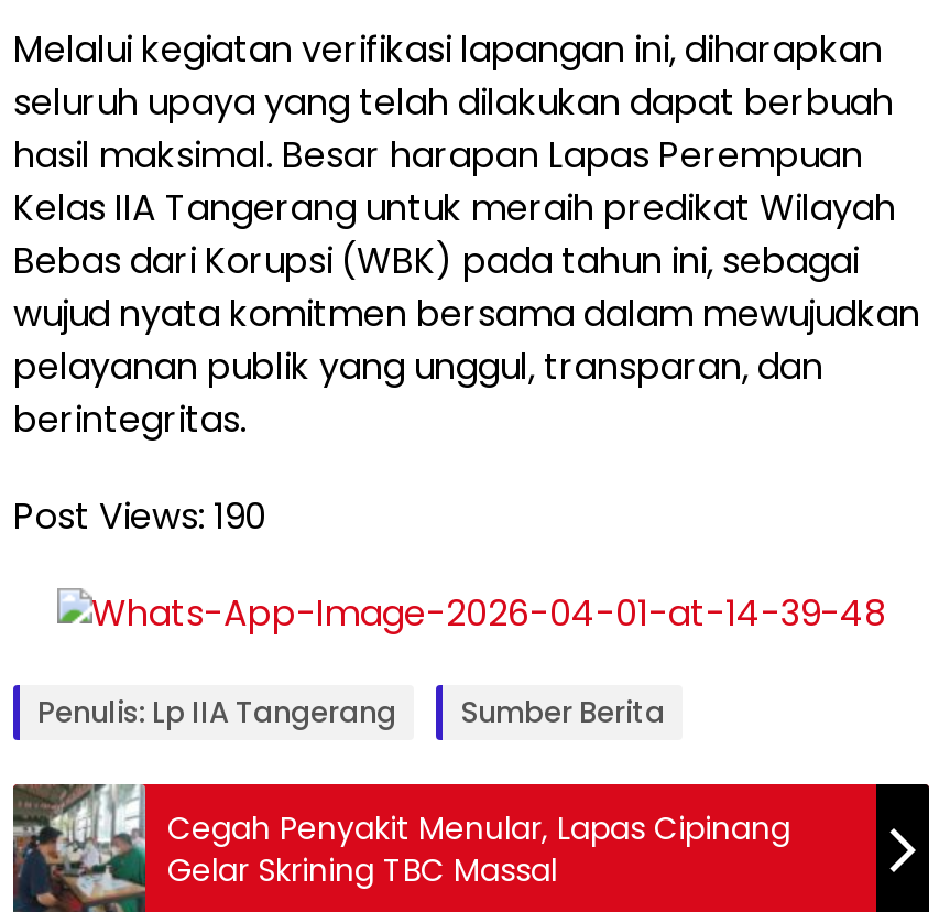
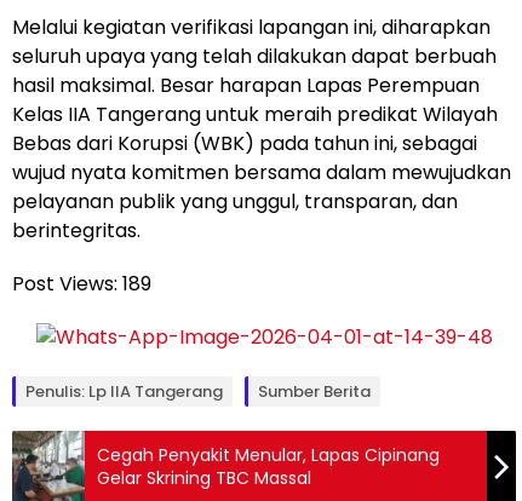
[13,490,266,541] Post Views: 190 -> [12,269,151,297] Post Views: 189

